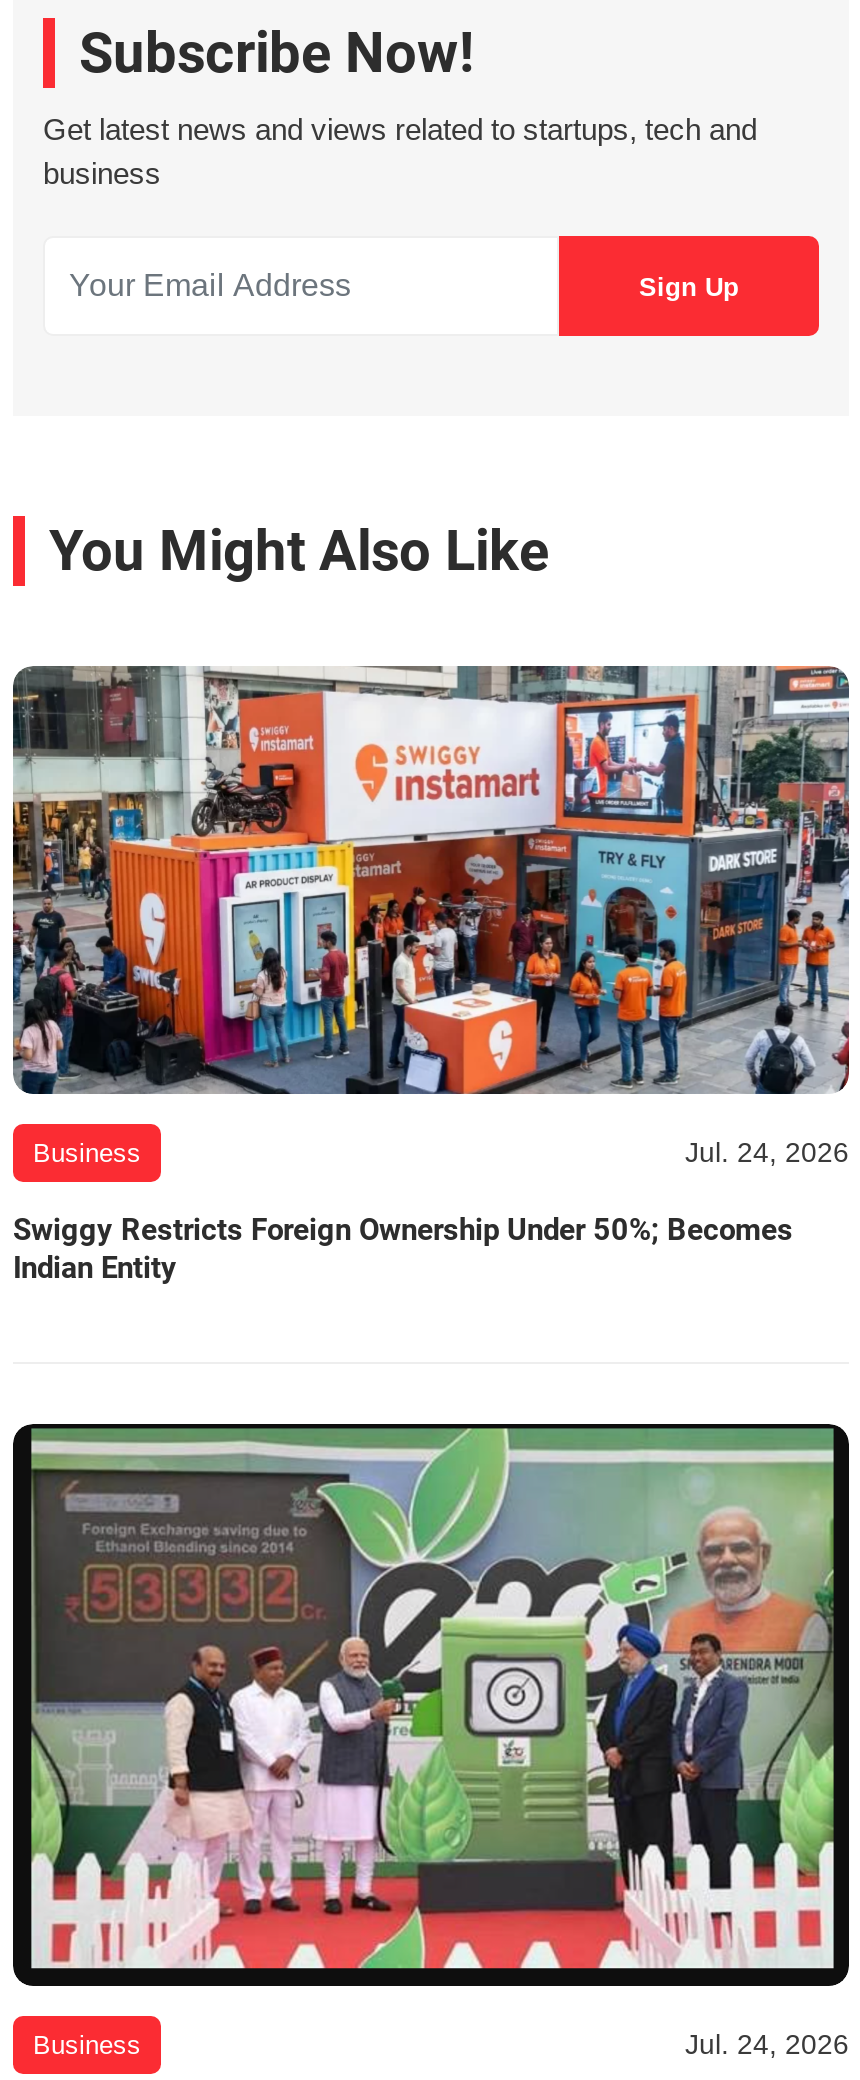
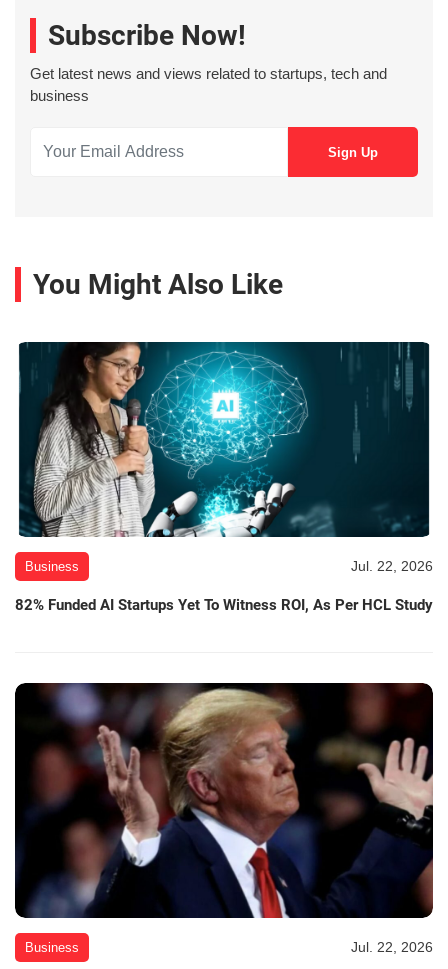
[11,664,851,1167] [image] | Jul. 24, 2026 -> [15,341,433,573] [image] | Jul. 22, 2026
[13,1211,793,1285] Swiggy Restricts Foreign Ownership Under 50%; Becomes | Indian Entity -> [15,595,433,613] 82% Funded AI Startups Yet To Witness ROI, As Per HCL Study
[13,1422,851,2059] [image] | Jul. 24, 2026 -> [15,682,434,955] [image] | Jul. 22, 2026

